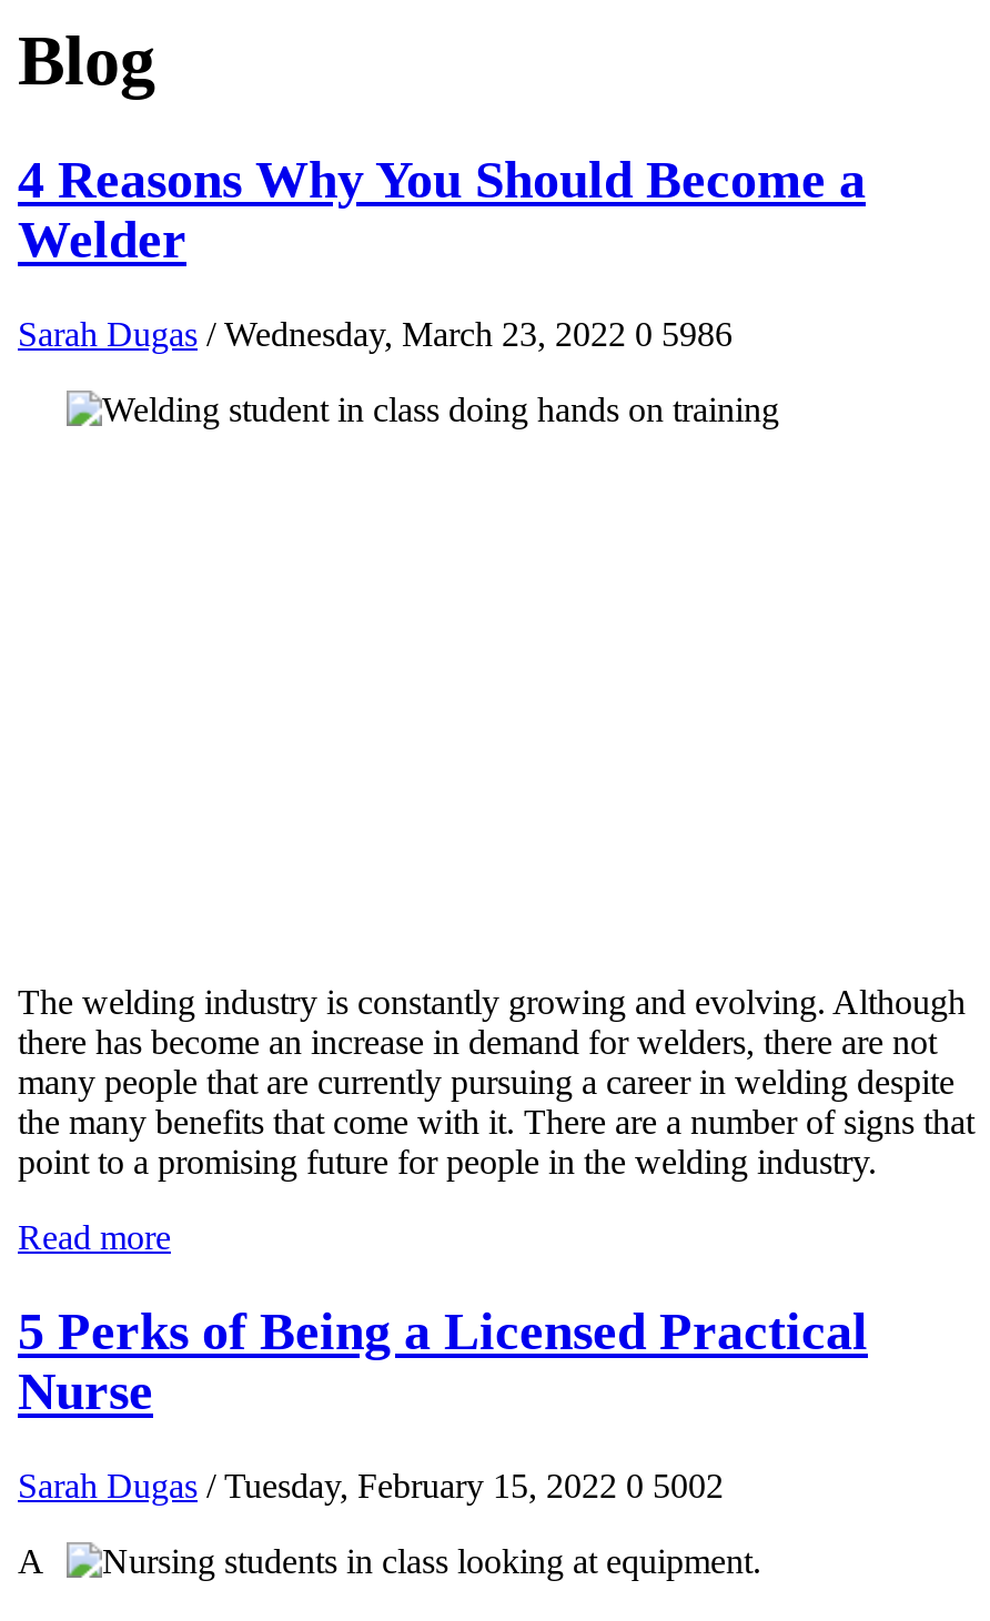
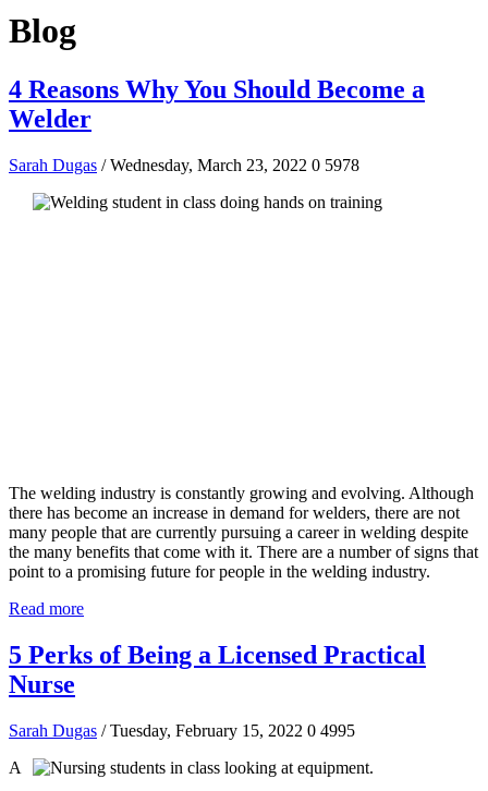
[18,315,733,352] Sarah Dugas / Wednesday, March 23, 2022 0 5986 -> [9,156,359,174] Sarah Dugas / Wednesday, March 23, 2022 0 5978
[18,1466,724,1504] Sarah Dugas / Tuesday, February 15, 2022 0 5002 -> [9,721,355,739] Sarah Dugas / Tuesday, February 15, 2022 0 4995

